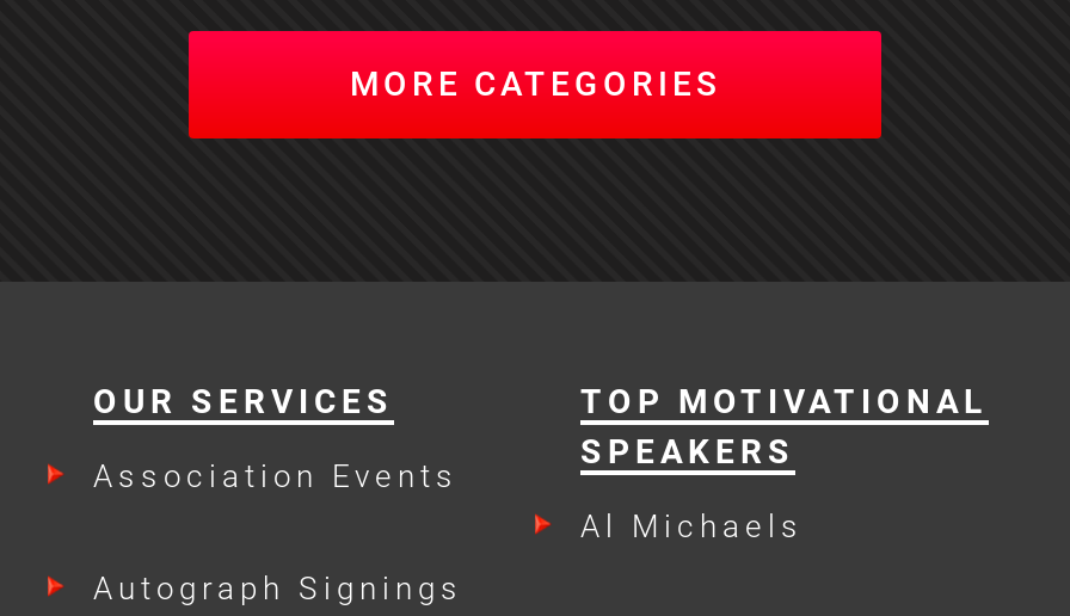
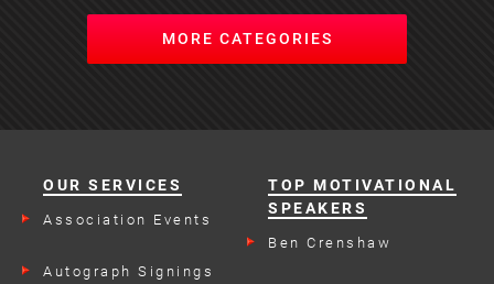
[580,509,804,545] Al Michaels -> [268,235,391,251] Ben Crenshaw

